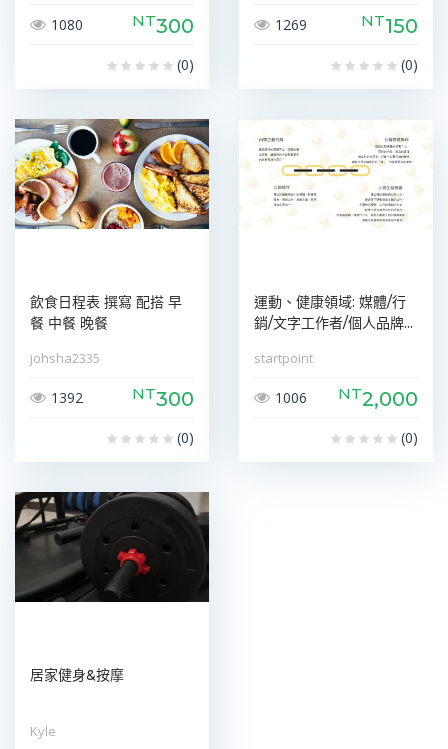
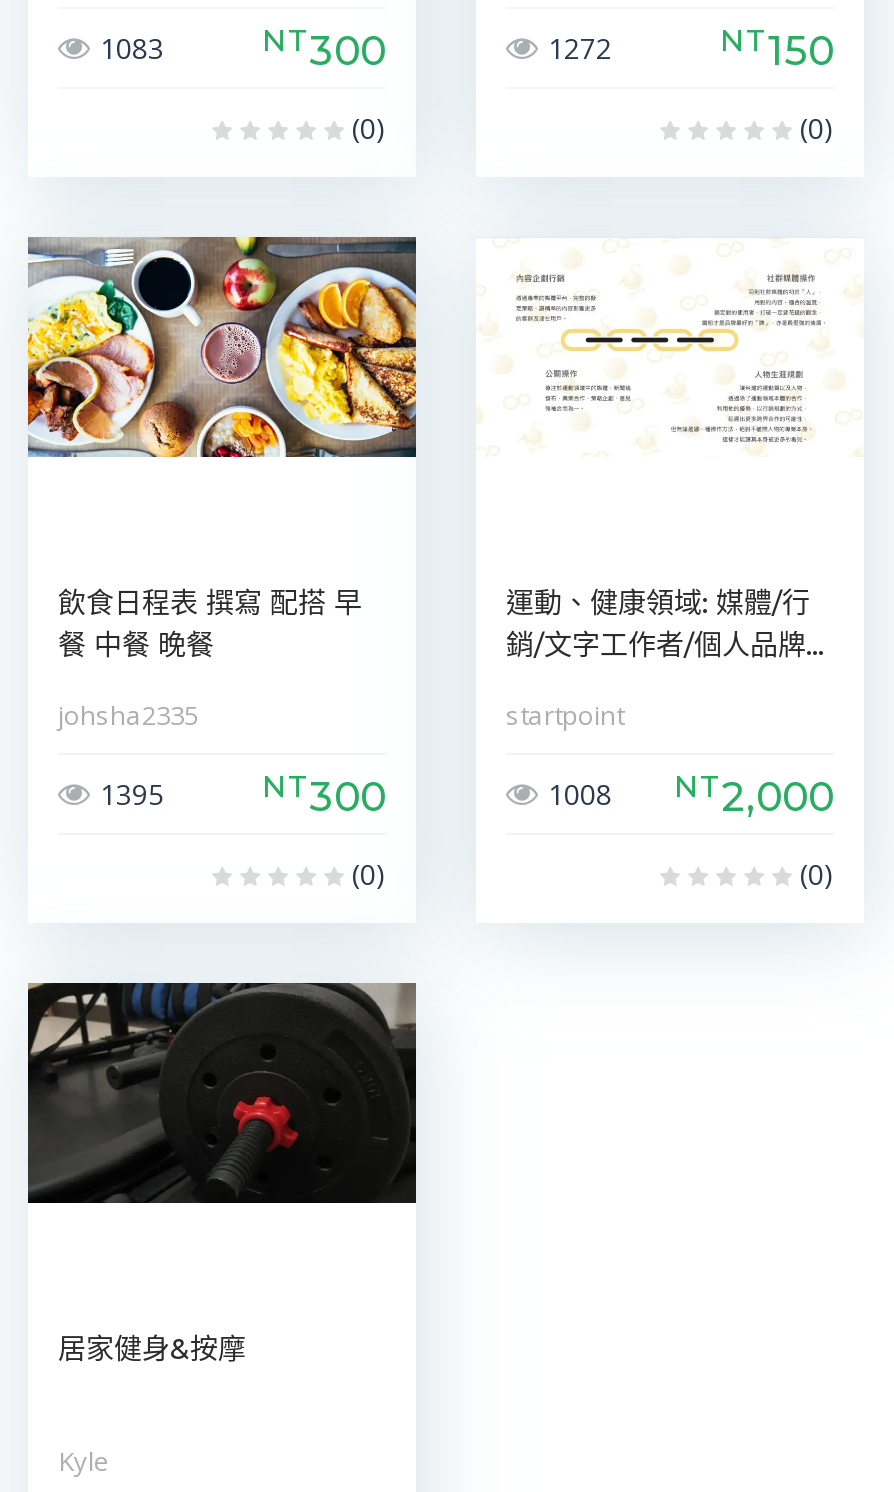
[51,15,83,34] 1080 -> [100,29,164,67] 1083
[275,15,307,34] 1269 -> [548,29,612,67] 1272
[51,388,83,407] 1392 -> [100,775,164,813] 1395
[275,383,418,411] 1006 NT2,000 -> [548,766,834,821] 1008 NT2,000

